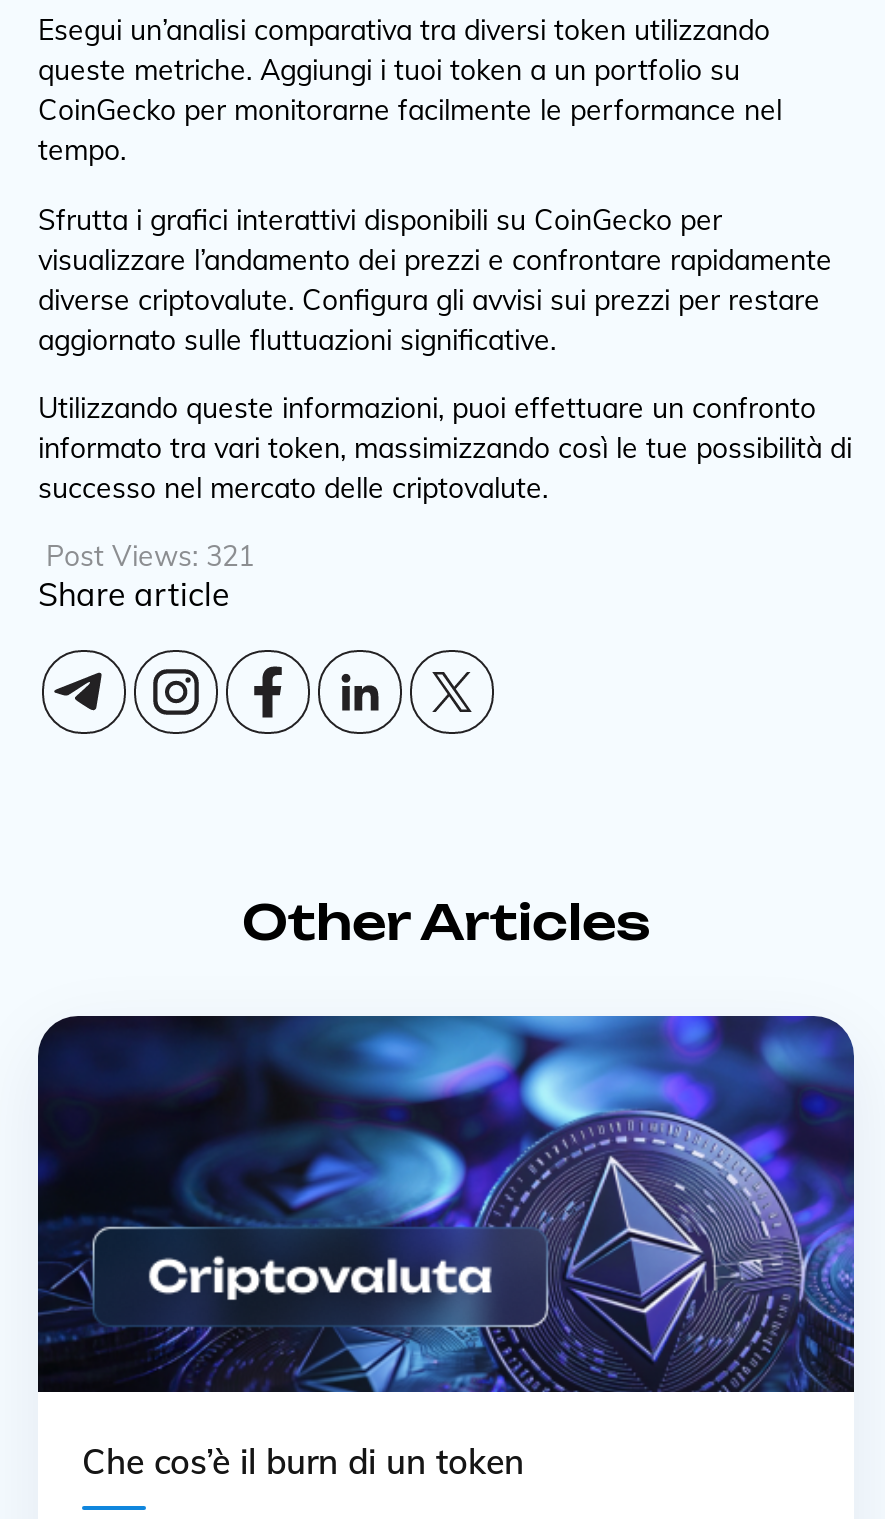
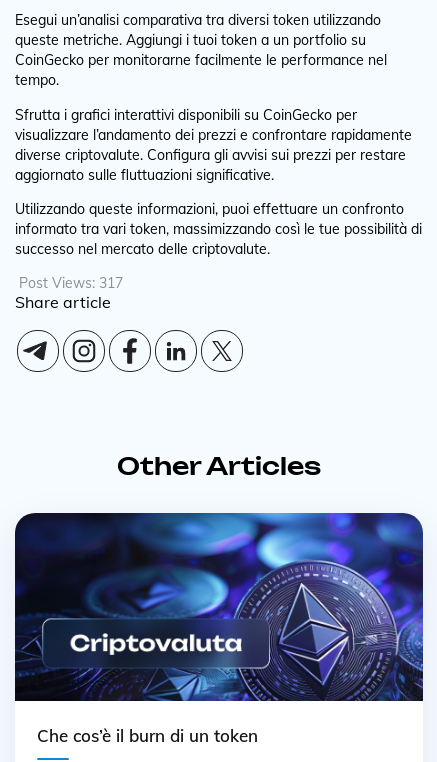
[46,539,254,575] Post Views: 321 -> [19,274,123,292] Post Views: 317

